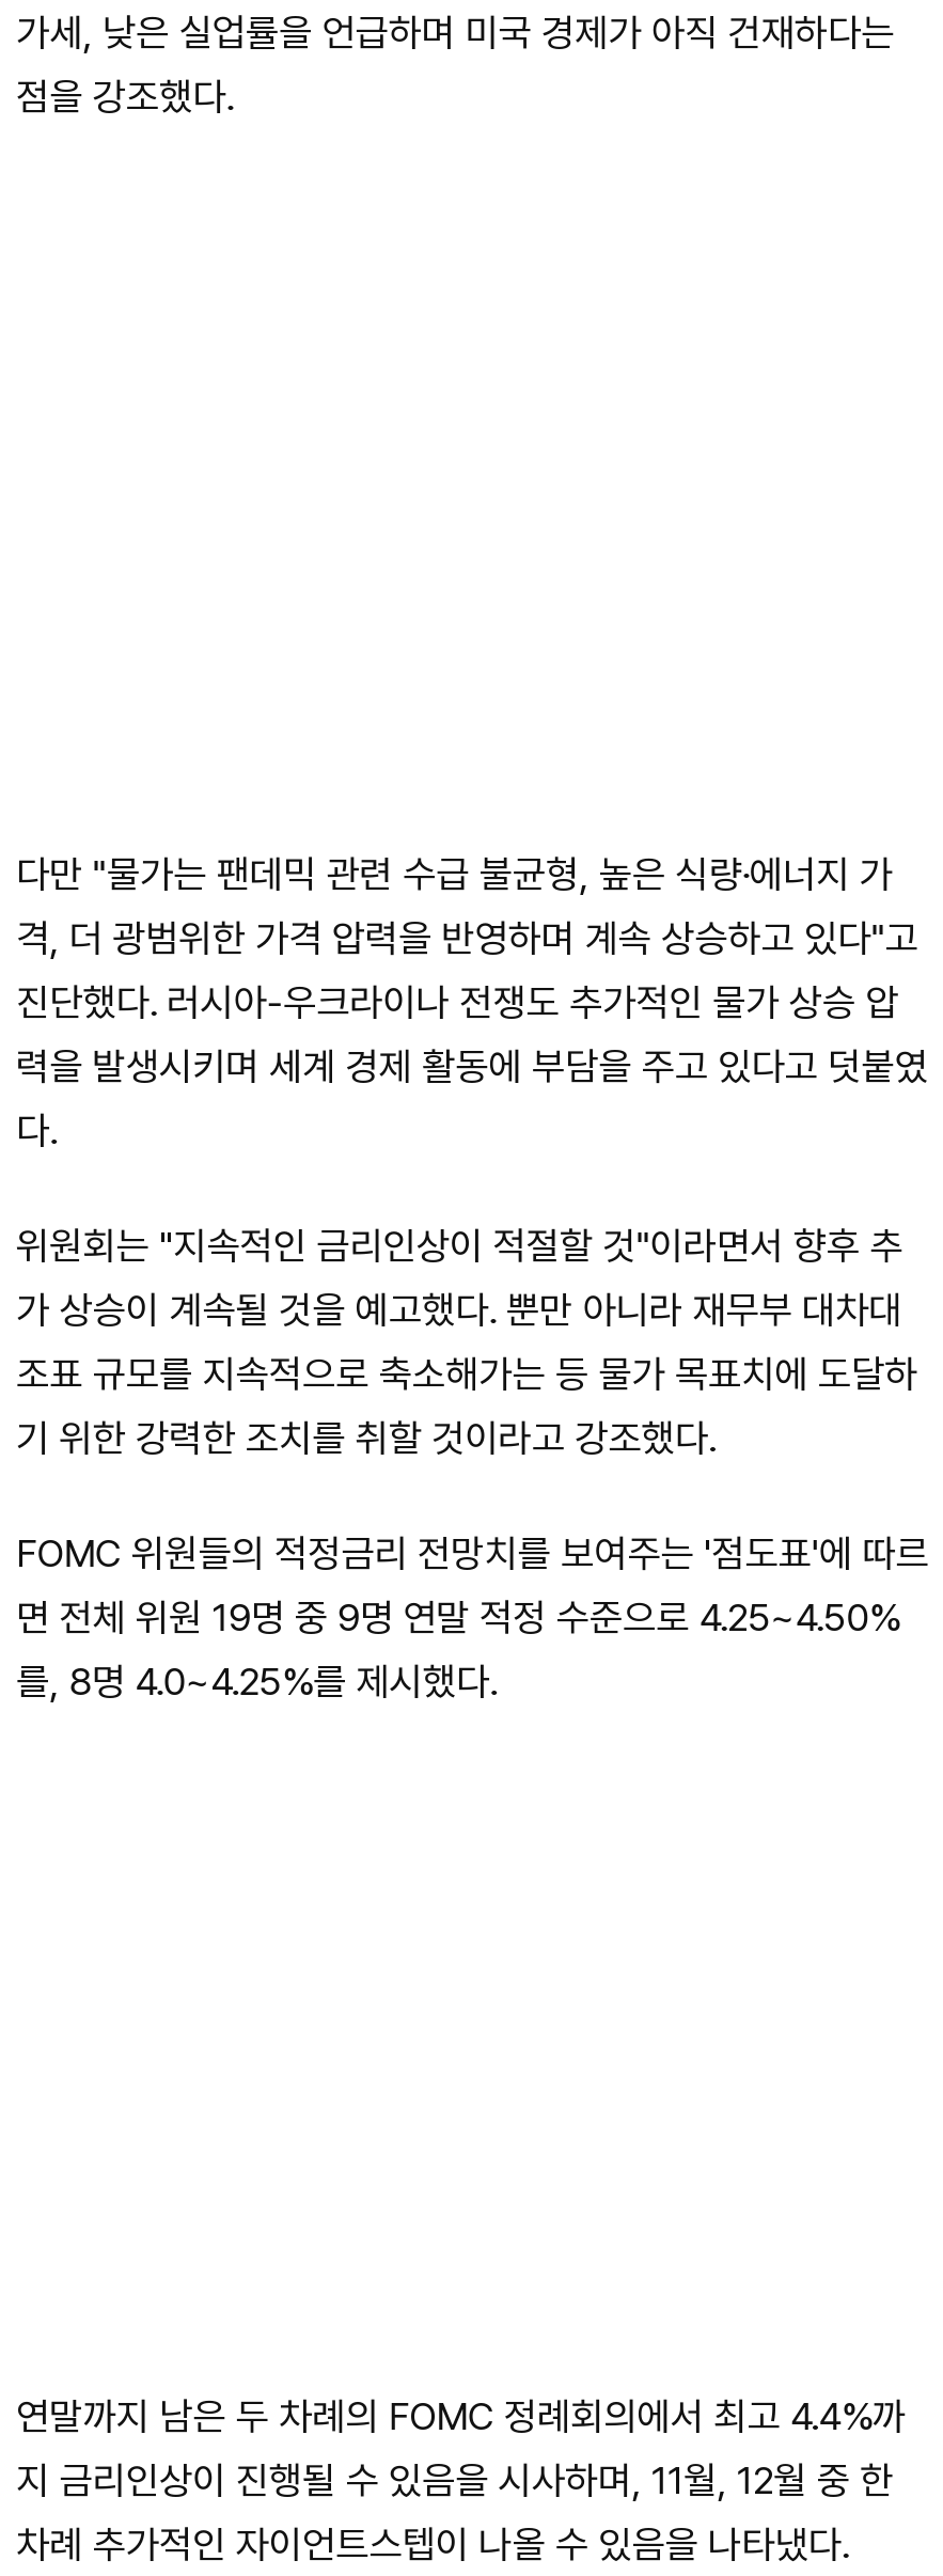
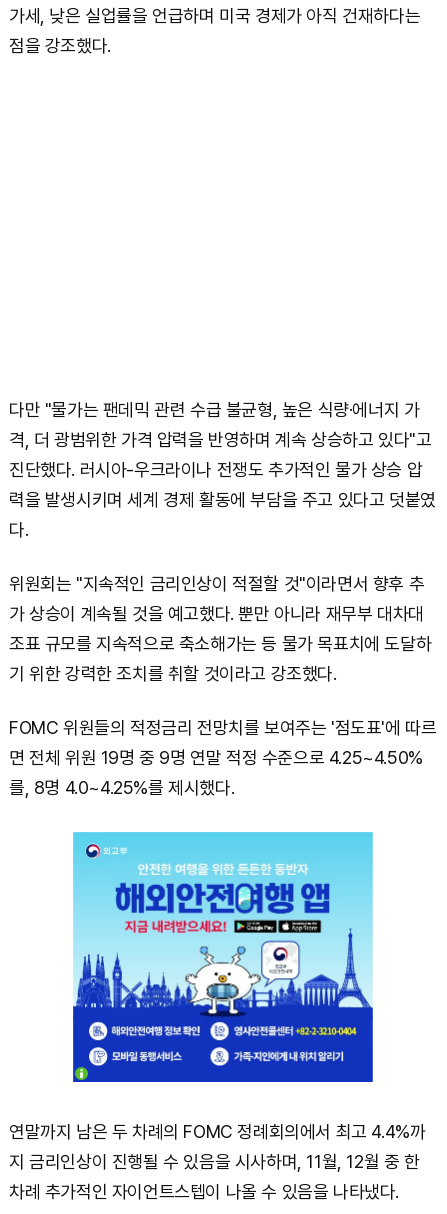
none -> [72,831,374,1083] [image]

